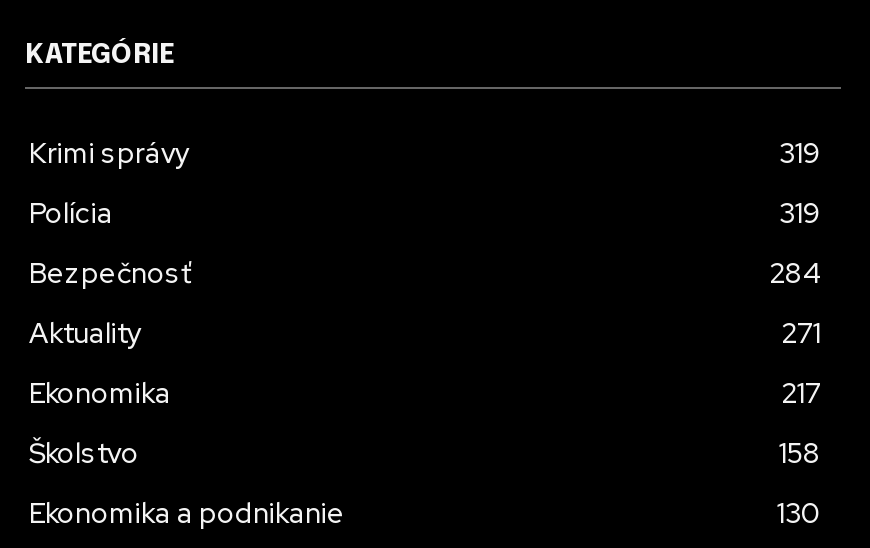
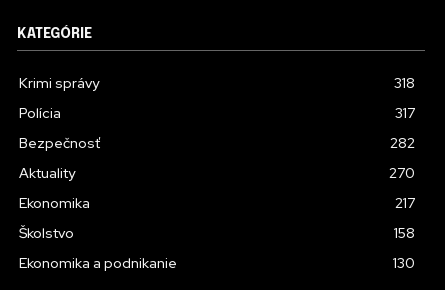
[779,134,821,170] 319 -> [394,74,415,92] 318
[779,194,821,230] 319 -> [395,104,415,122] 317
[769,254,821,290] 284 -> [390,134,415,152] 282
[781,314,821,350] 271 -> [389,164,415,182] 270

